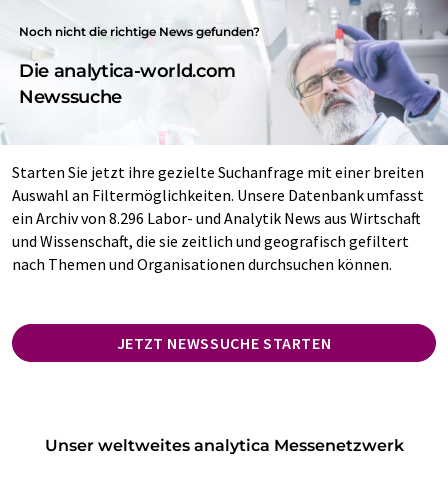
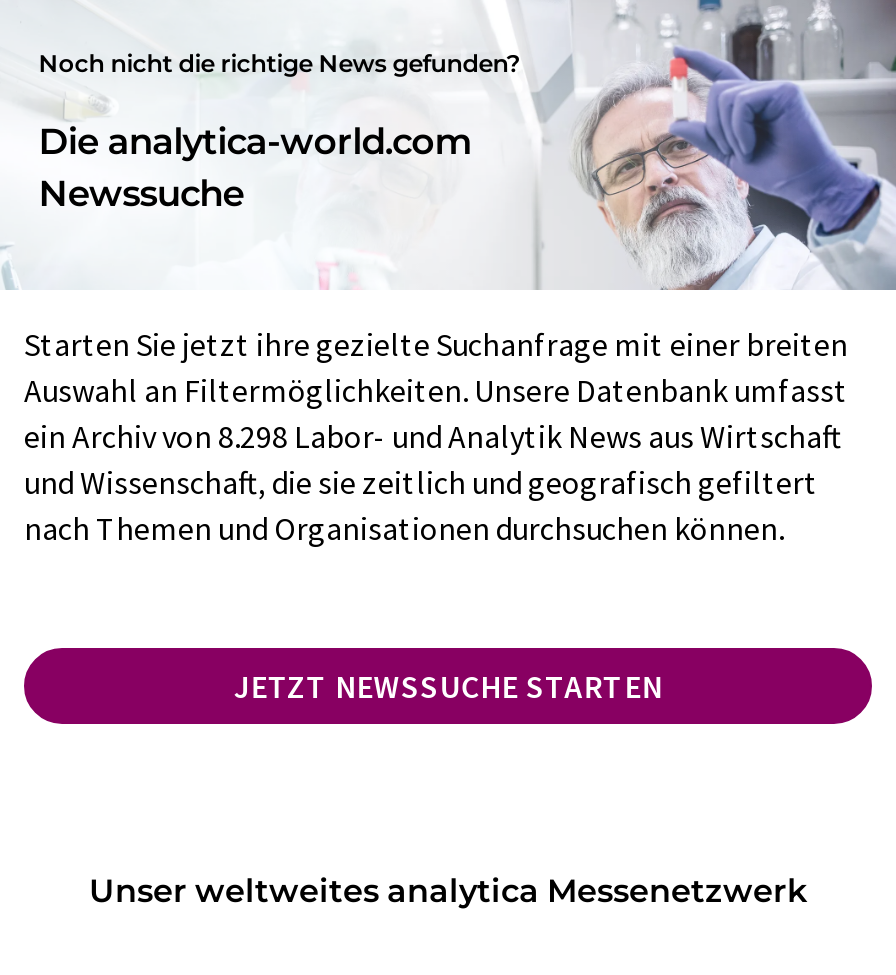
[12,208,421,228] ein Archiv von 8.296 Labor- und Analytik News aus Wirtschaft -> [24,415,842,455] ein Archiv von 8.298 Labor- und Analytik News aus Wirtschaft

